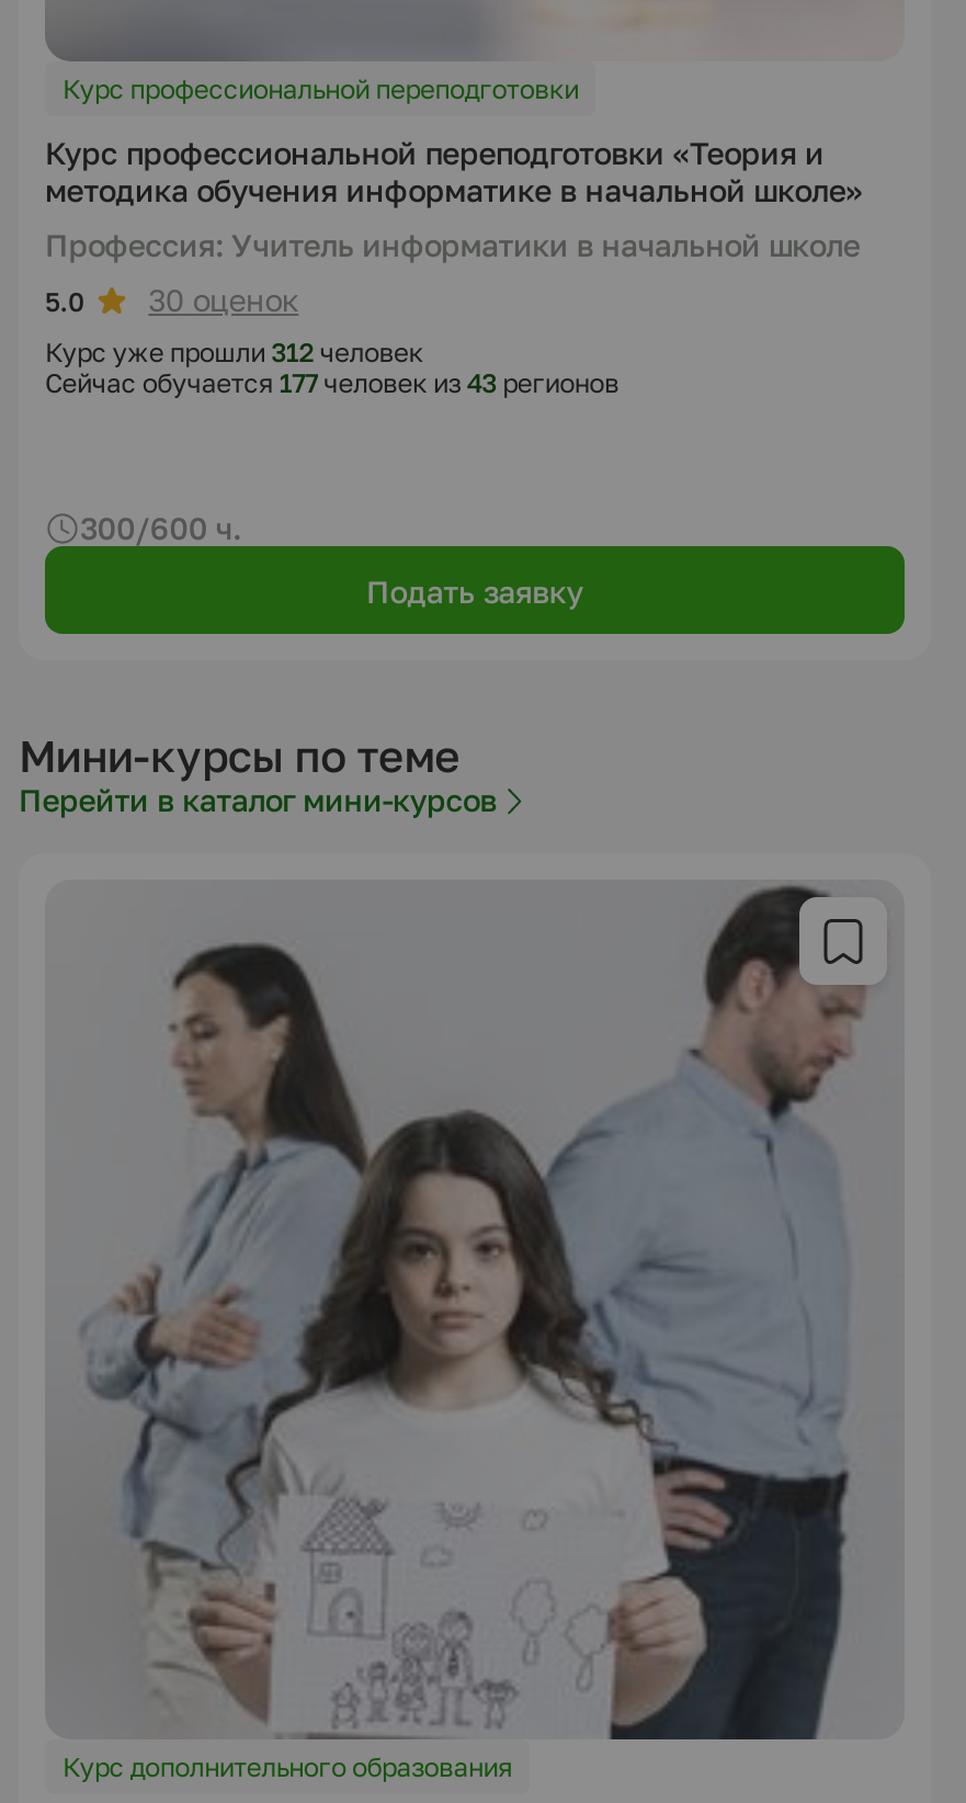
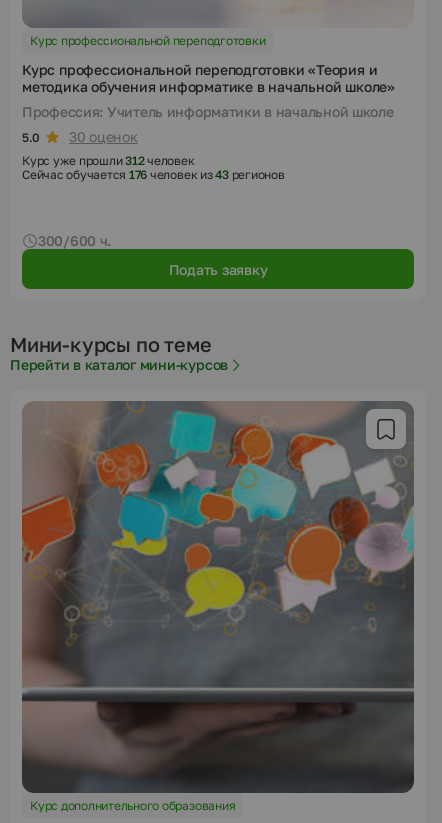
[45,366,619,399] Сейчас обучается 177 человек из 43 регионов -> [22,167,285,182] Сейчас обучается 176 человек из 43 регионов
[45,882,905,1739] [image] -> [21,401,415,794] [image]

